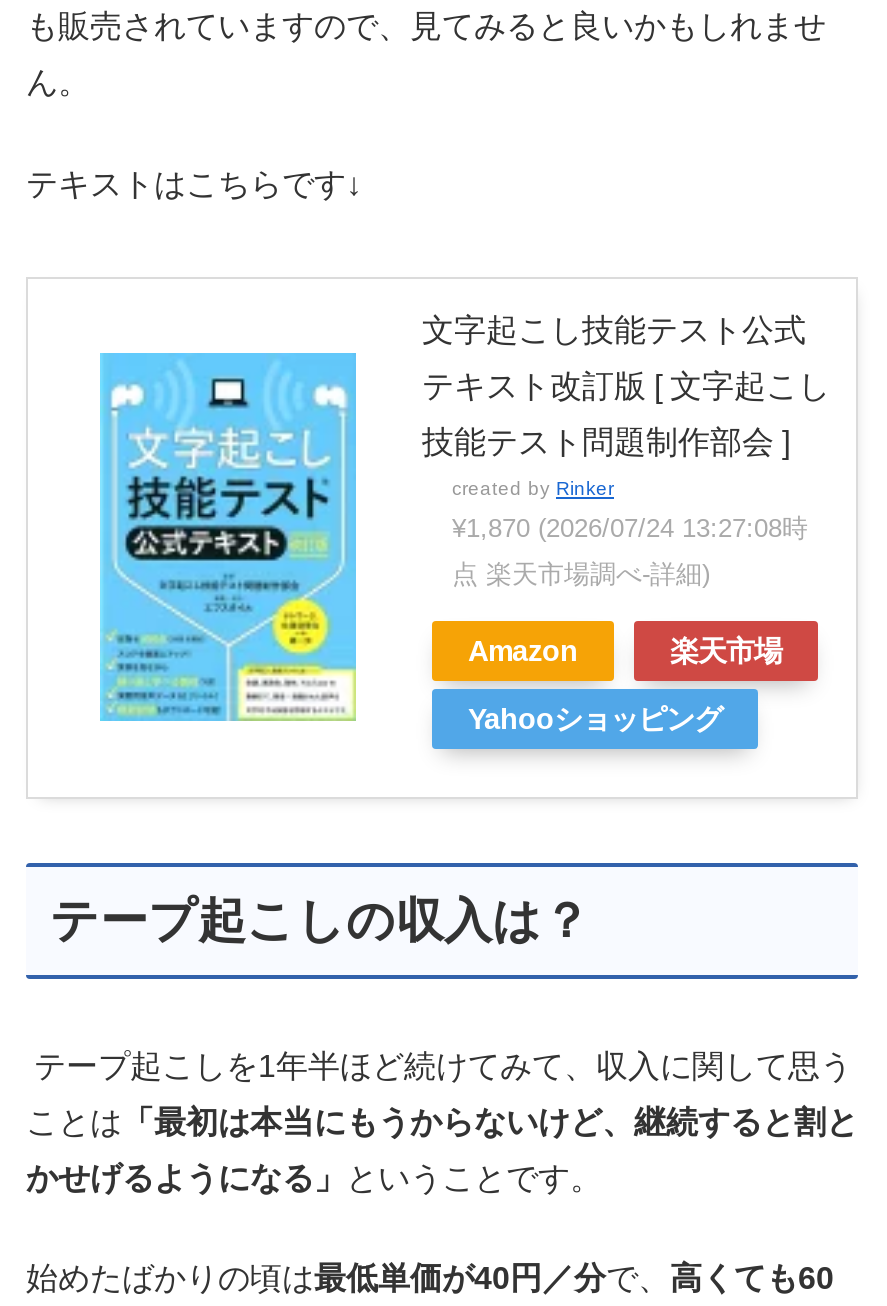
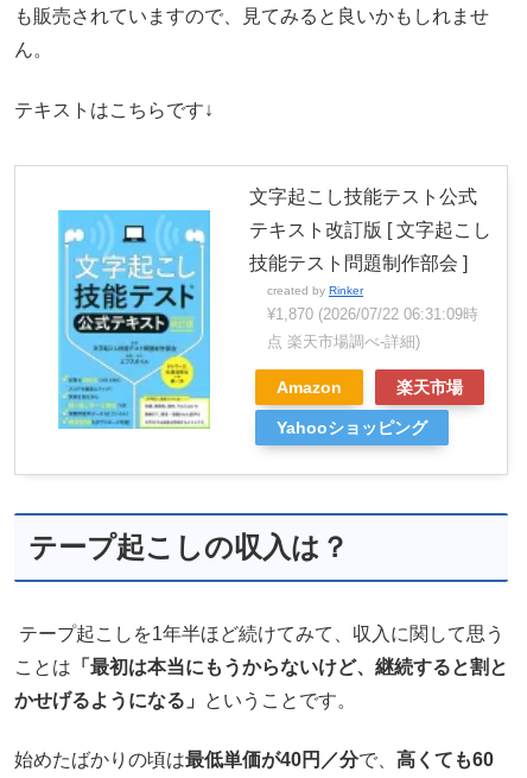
[452,512,808,542] ¥1,870 (2026/07/24 13:27:08時 -> [267,305,478,323] ¥1,870 (2026/07/22 06:31:09時

